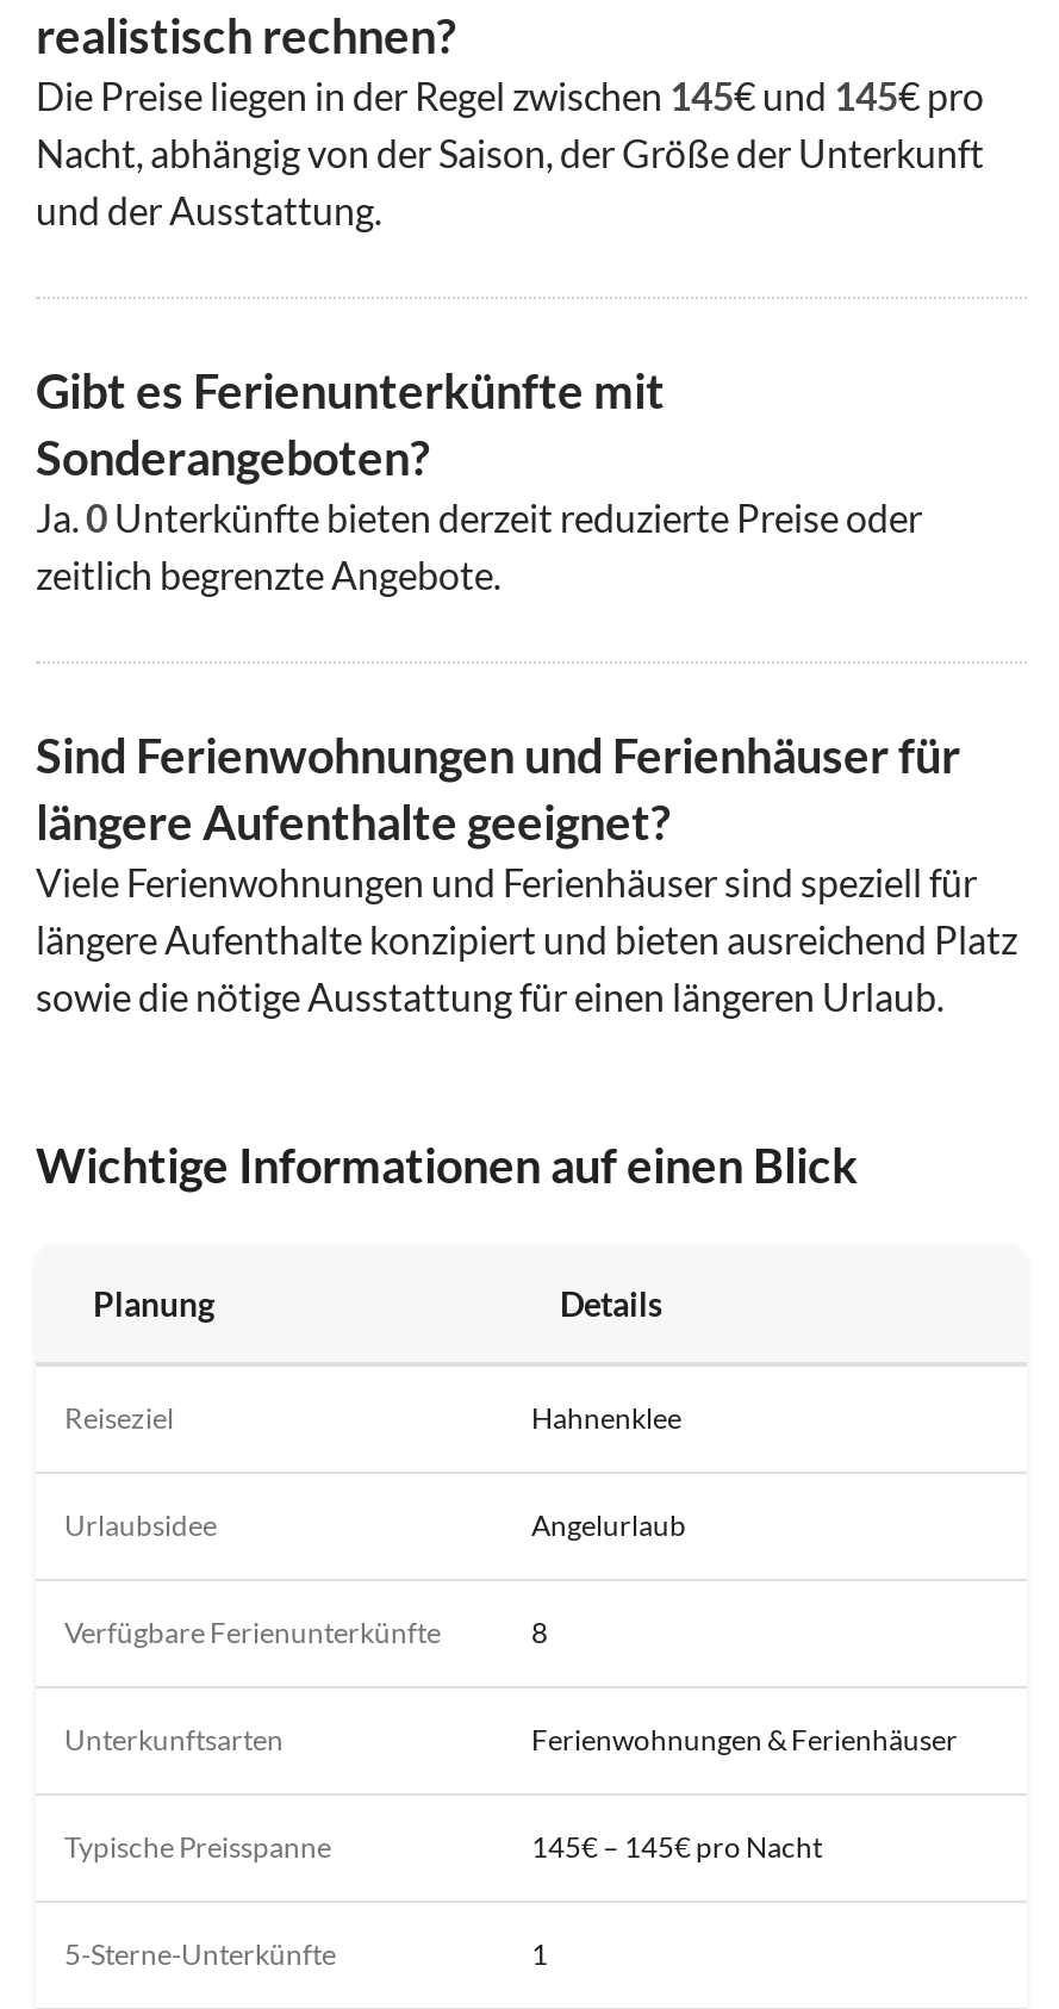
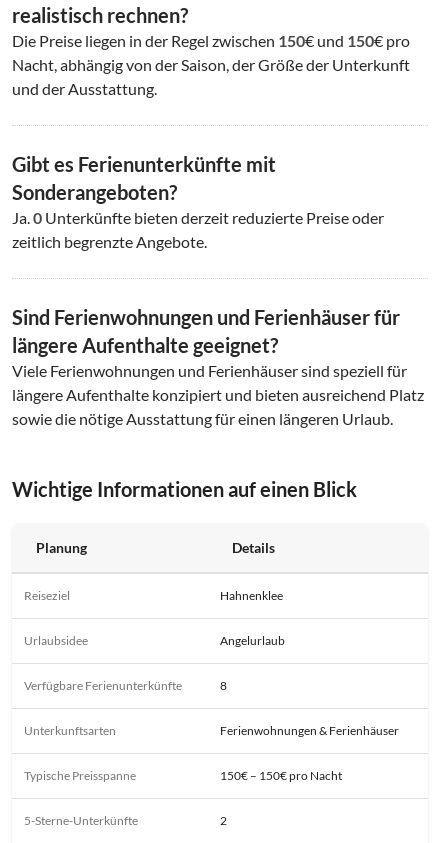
[36,73,984,118] Die Preise liegen in der Regel zwischen 145€ und 145€ pro -> [12,31,410,50] Die Preise liegen in der Regel zwischen 150€ und 150€ pro
[531,1829,822,1865] 145€ – 145€ pro Nacht -> [220,768,342,783] 150€ – 150€ pro Nacht
[531,1937,548,1972] 1 -> [220,813,227,828] 2

